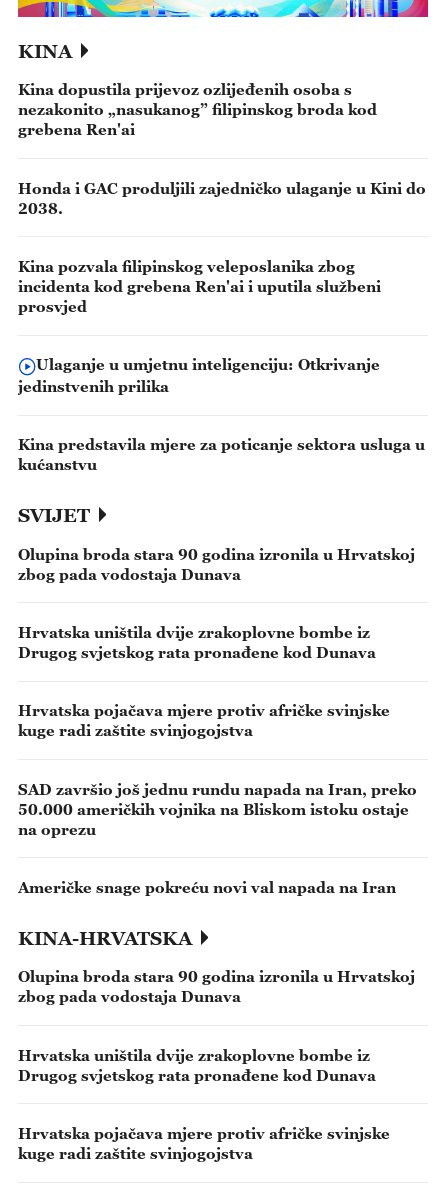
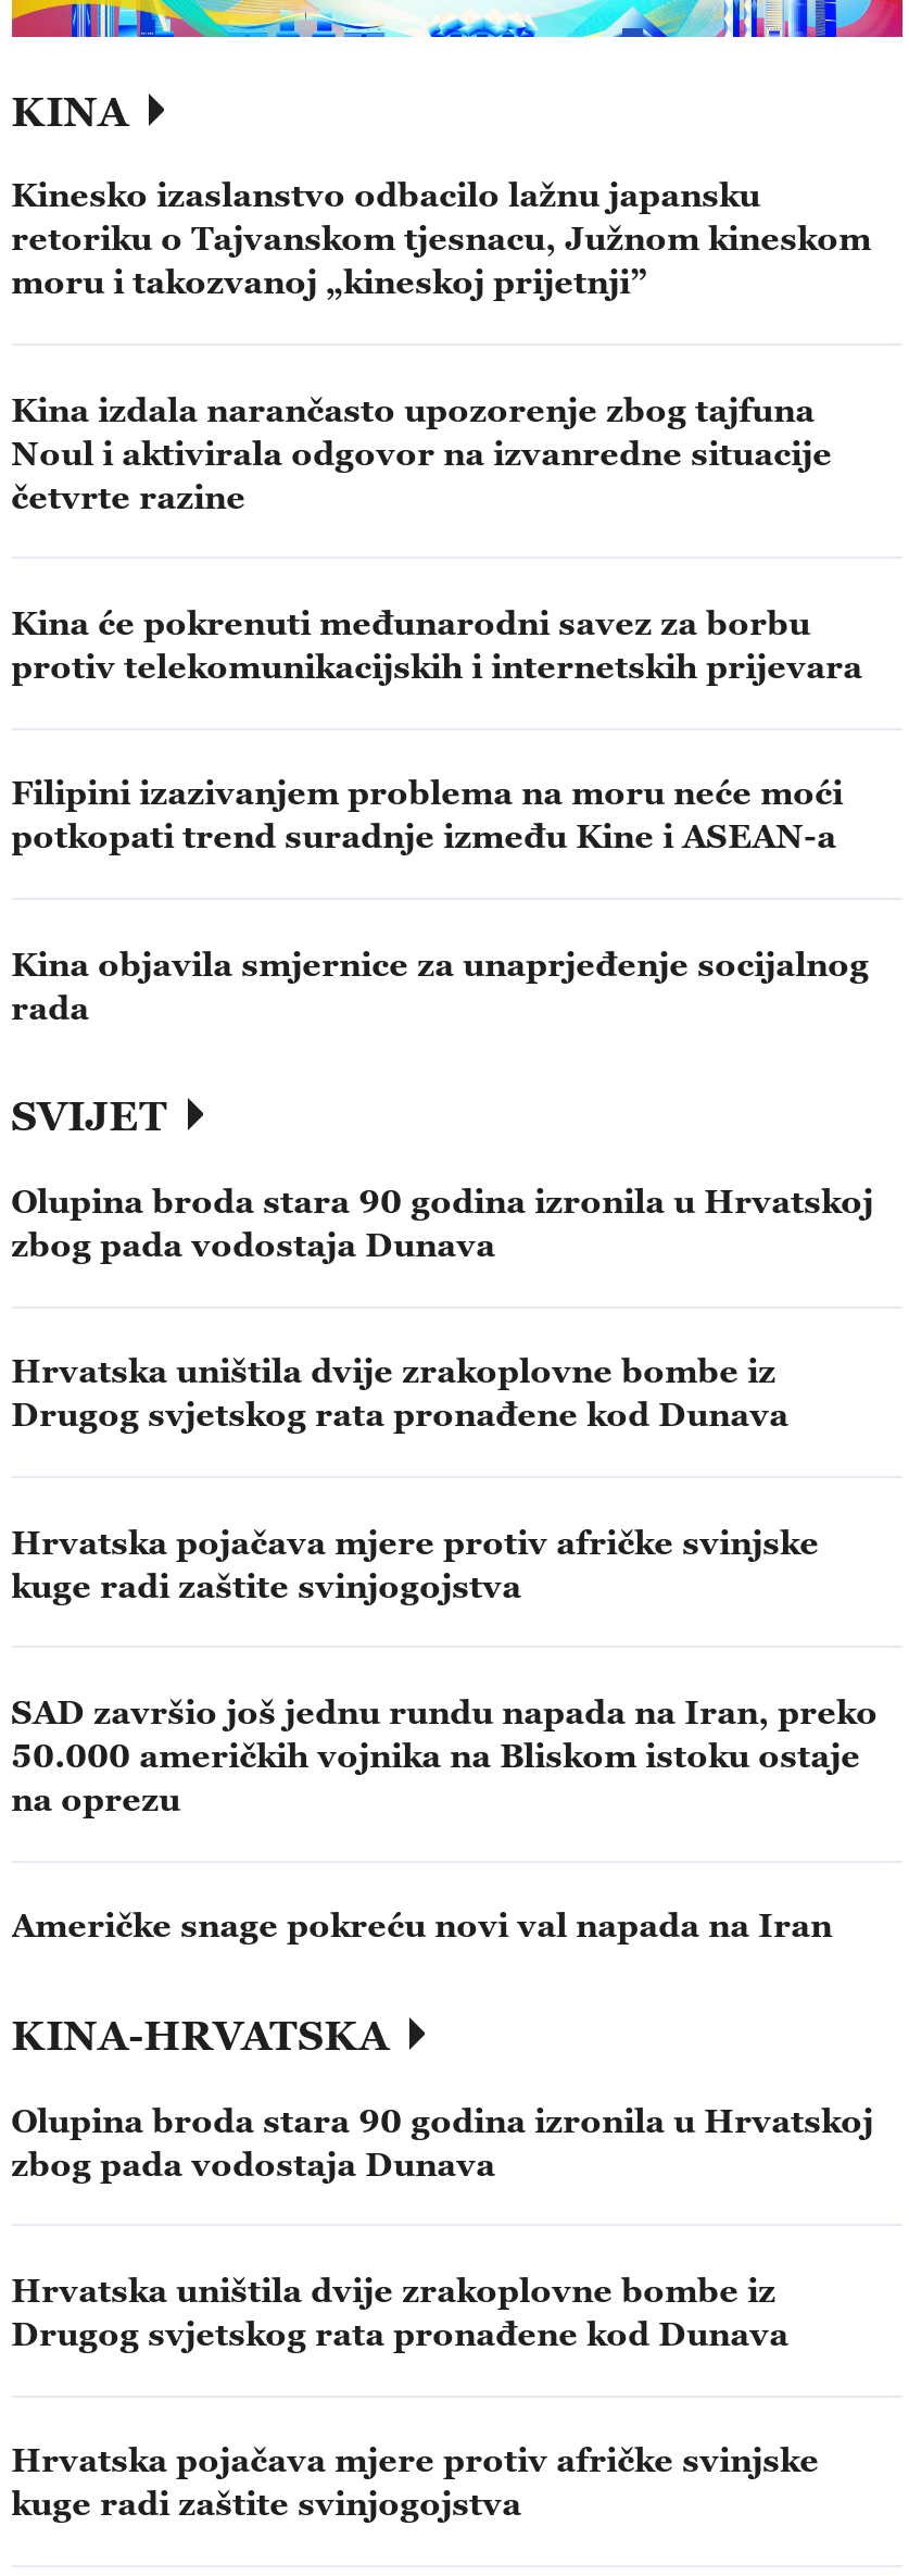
[18,80,377,138] Kina dopustila prijevoz ozlijeđenih osoba s | nezakonito „nasukanog” filipinskog broda kod | grebena Ren'ai -> [11,175,871,301] Kinesko izaslanstvo odbacilo lažnu japansku | retoriku o Tajvanskom tjesnacu, Južnom kineskom | moru i takozvanoj „kineskoj prijetnji”
[18,179,426,217] Honda i GAC produljili zajedničko ulaganje u Kini do | 2038. -> [11,388,832,514] Kina izdala narančasto upozorenje zbog tajfuna | Noul i aktivirala odgovor na izvanredne situacije | četvrte razine
[18,257,381,315] Kina pozvala filipinskog veleposlanika zbog | incidenta kod grebena Ren'ai i uputila službeni | prosvjed -> [11,602,863,685] Kina će pokrenuti međunarodni savez za borbu | protiv telekomunikacijskih i internetskih prijevara
[18,355,380,395] Ulaganje u umjetnu inteligenciju: Otkrivanje | jedinstvenih prilika -> [11,772,843,855] Filipini izazivanjem problema na moru neće moći | potkopati trend suradnje između Kine i ASEAN-a
[18,435,425,473] Kina predstavila mjere za poticanje sektora usluga u | kućanstvu -> [11,942,869,1025] Kina objavila smjernice za unaprjeđenje socijalnog | rada

